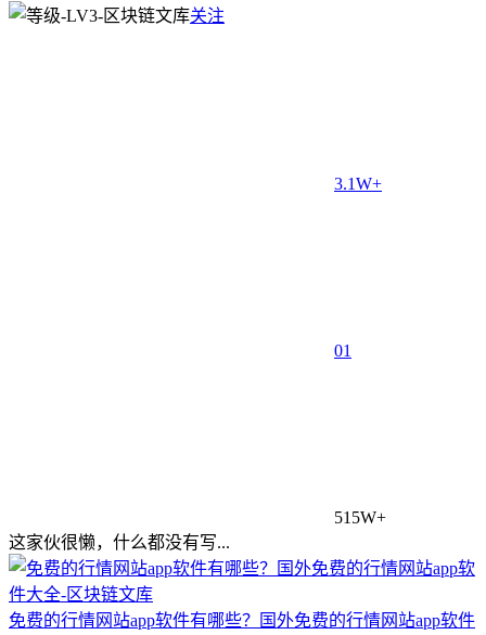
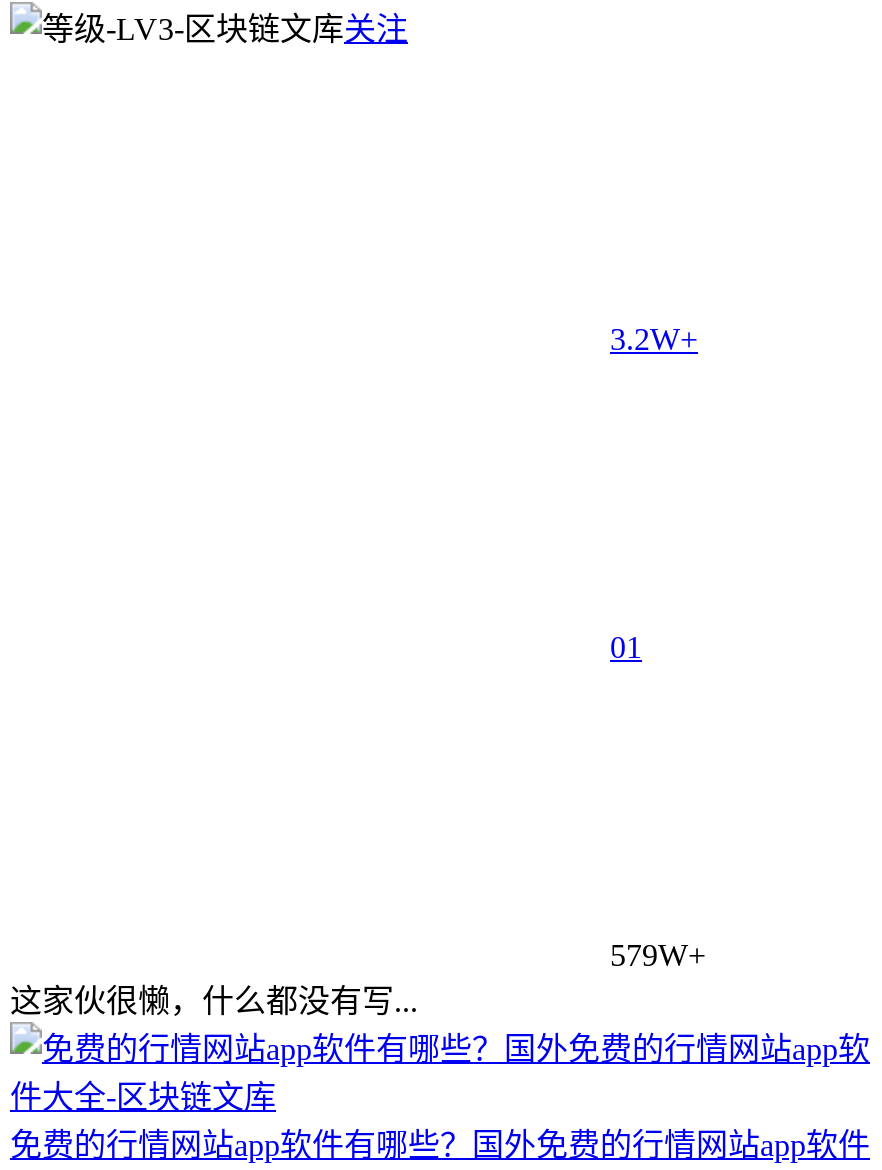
[334,174,382,193] 3.1W+ -> [610,321,698,355] 3.2W+
[334,508,386,526] 515W+ -> [610,937,706,971] 579W+

